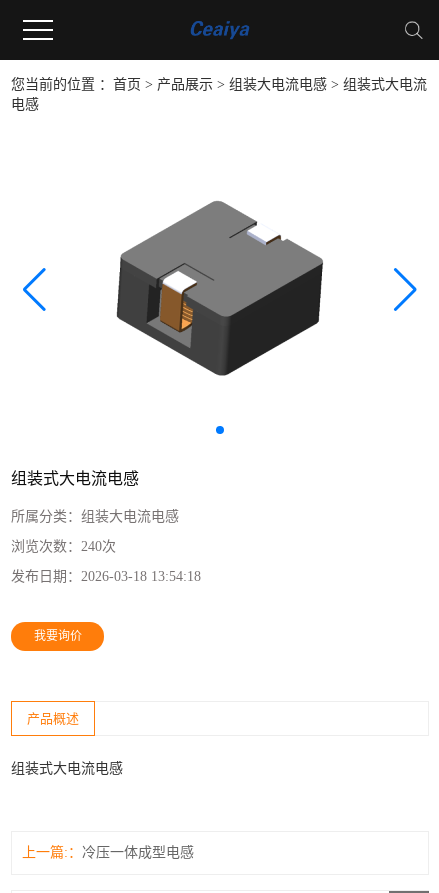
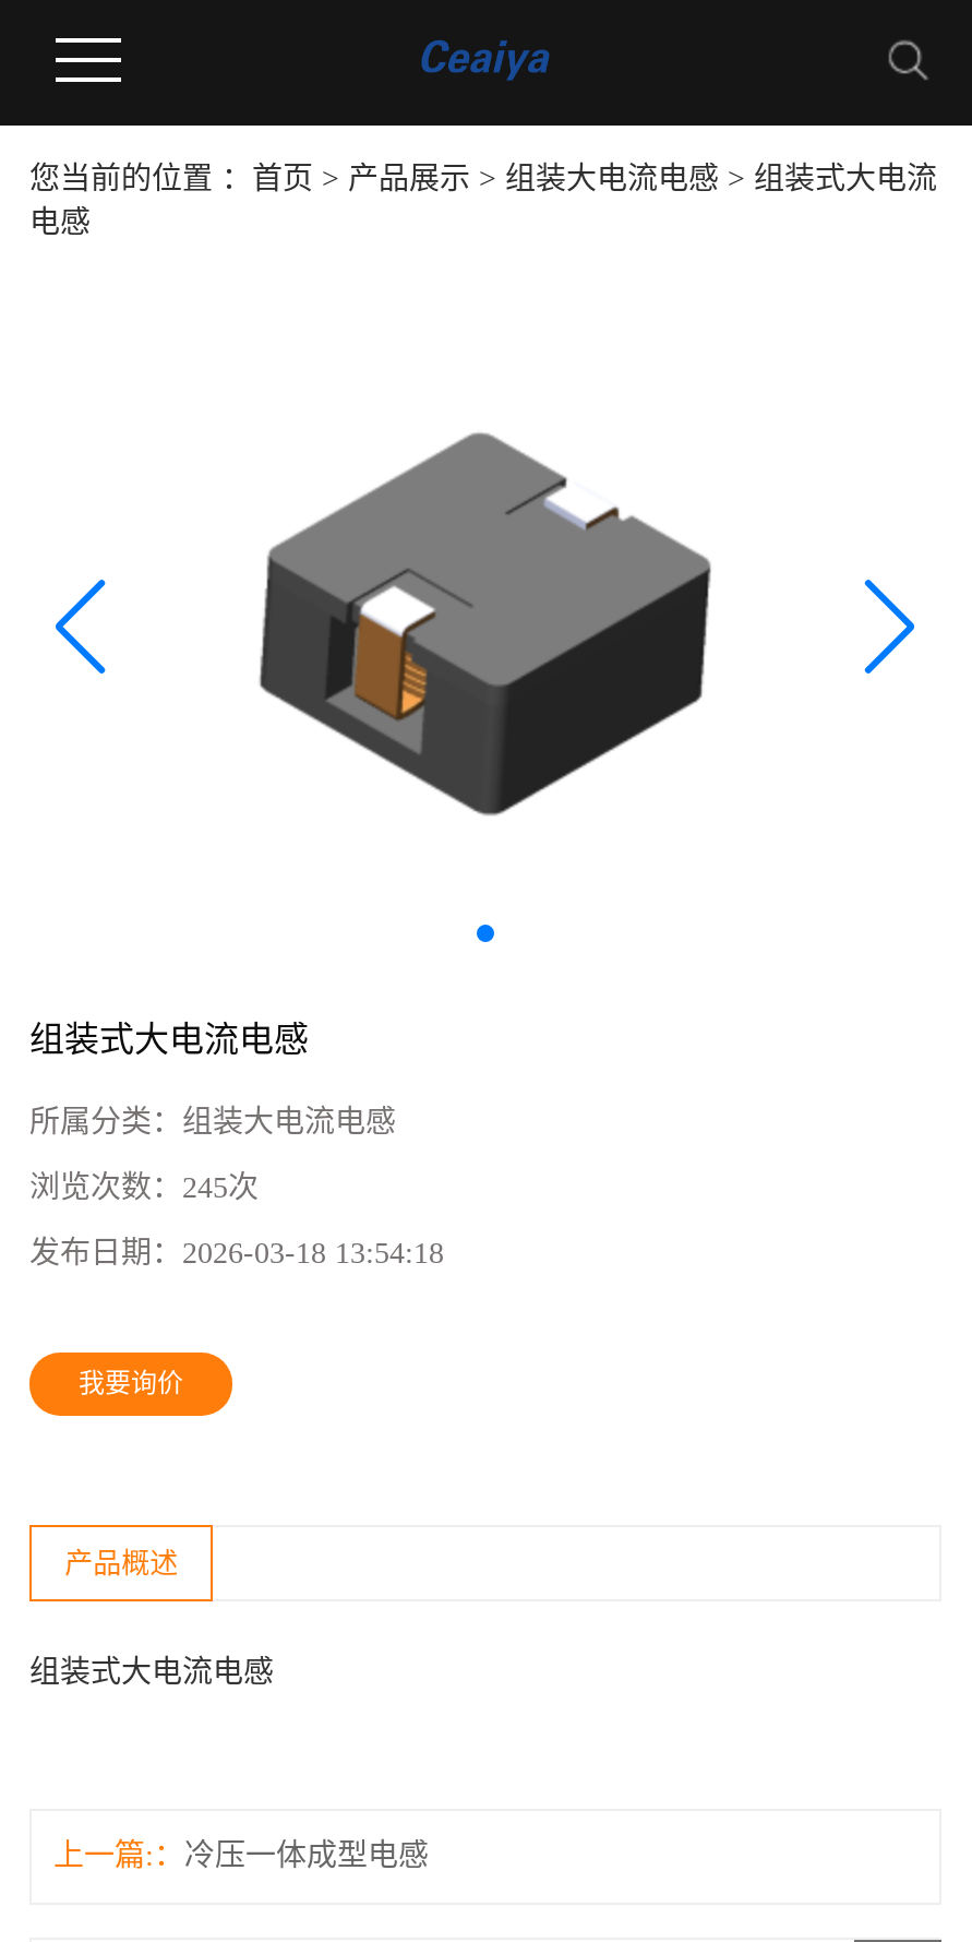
[11,539,116,554] 浏览次数：240次 -> [29,1171,259,1204] 浏览次数：245次

